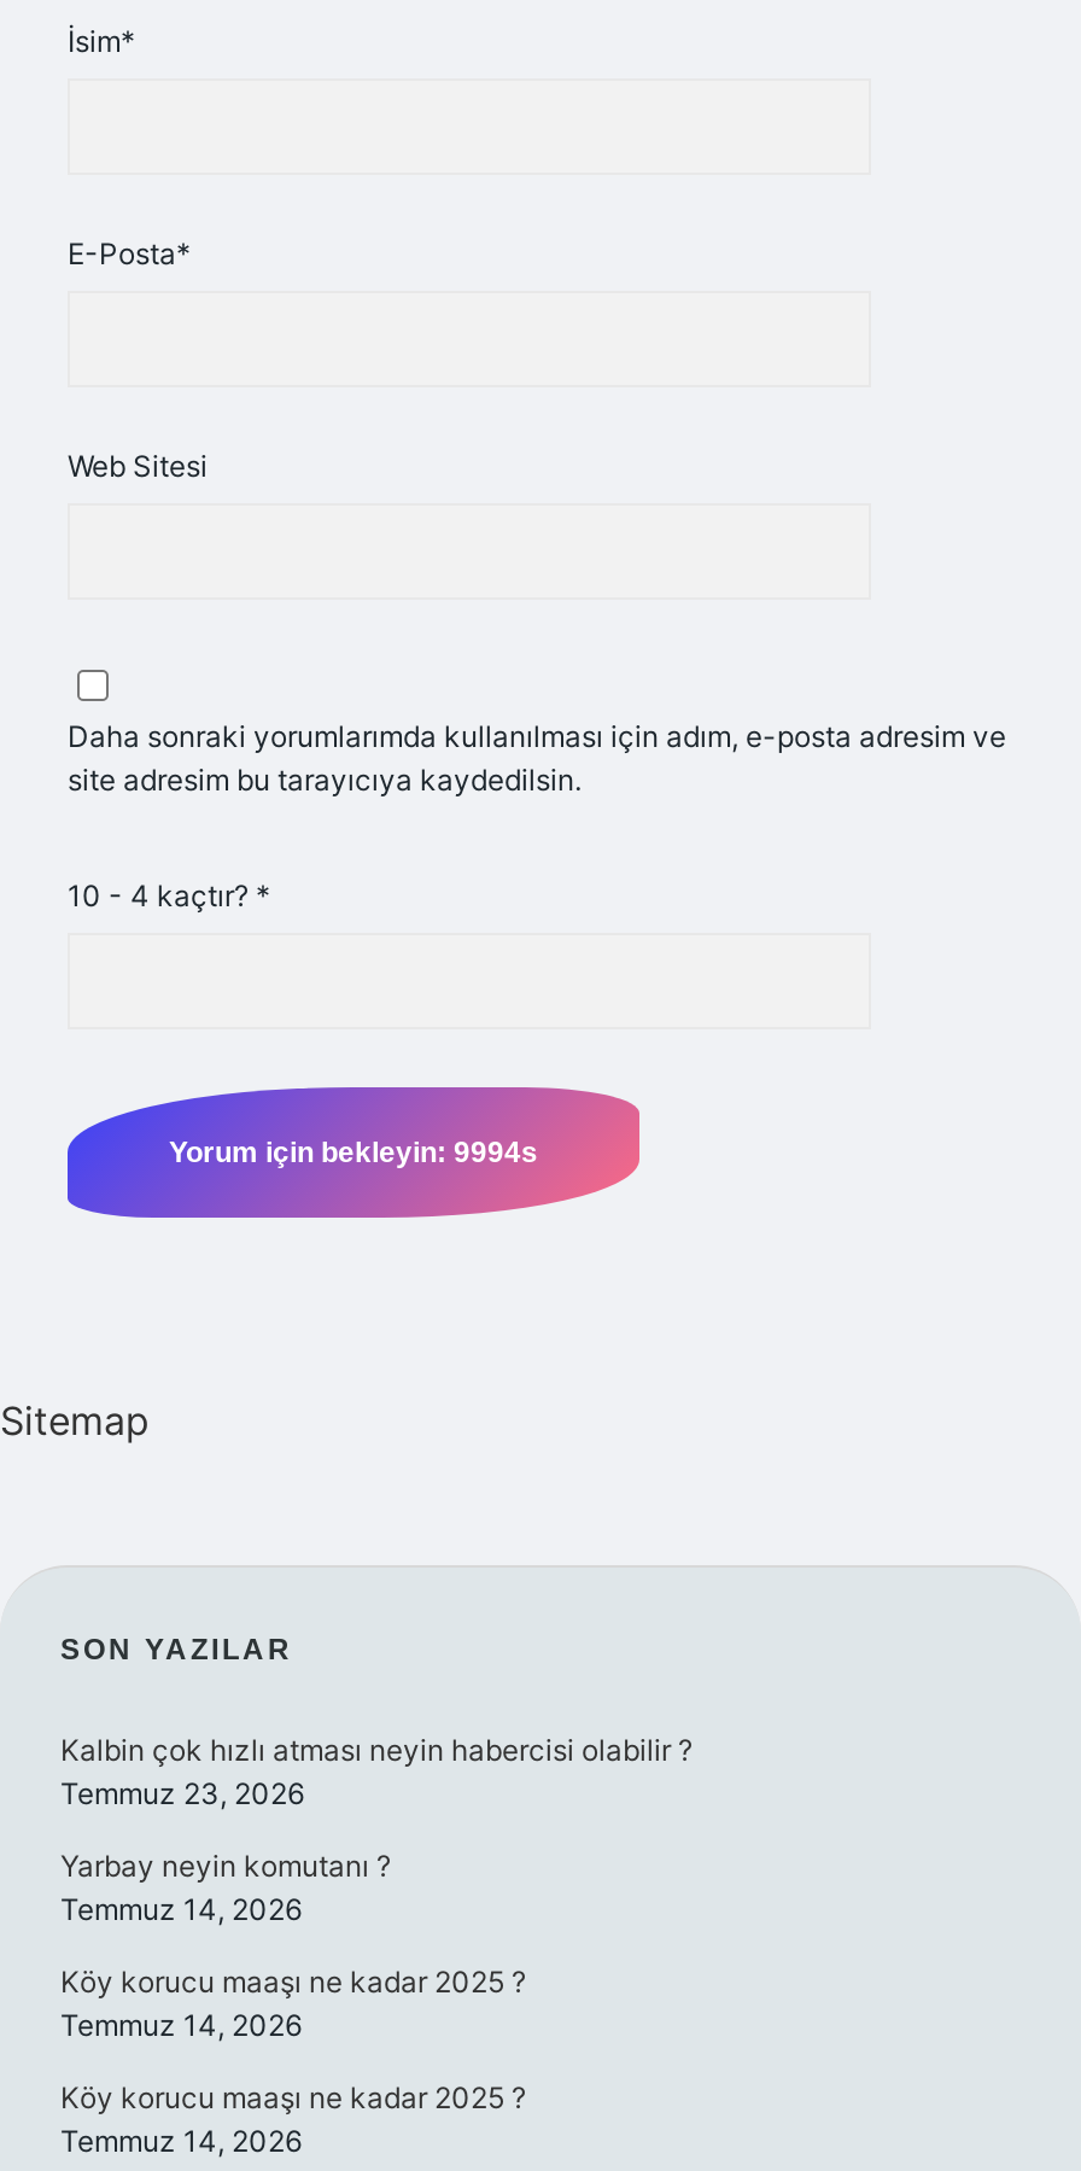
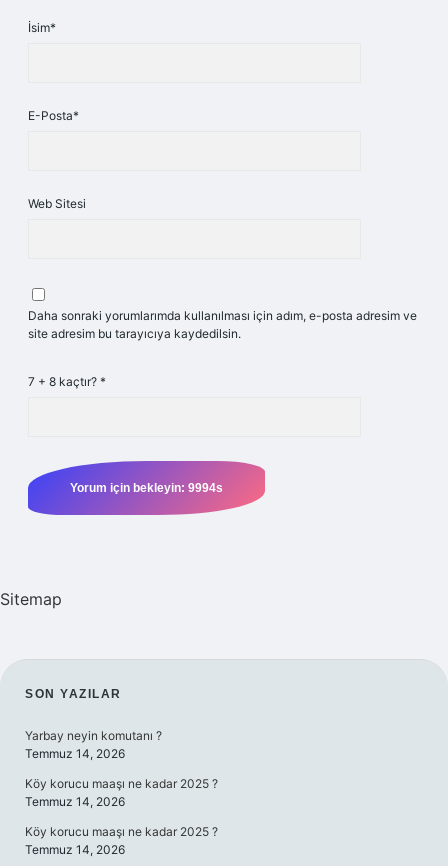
[68,877,270,914] 10 - 4 kaçtır? * -> [28,374,106,389] 7 + 8 kaçtır? *
[60,1732,693,1811] Kalbin çok hızlı atması neyin habercisi olabilir ? | Temmuz 23, 2026 -> none

